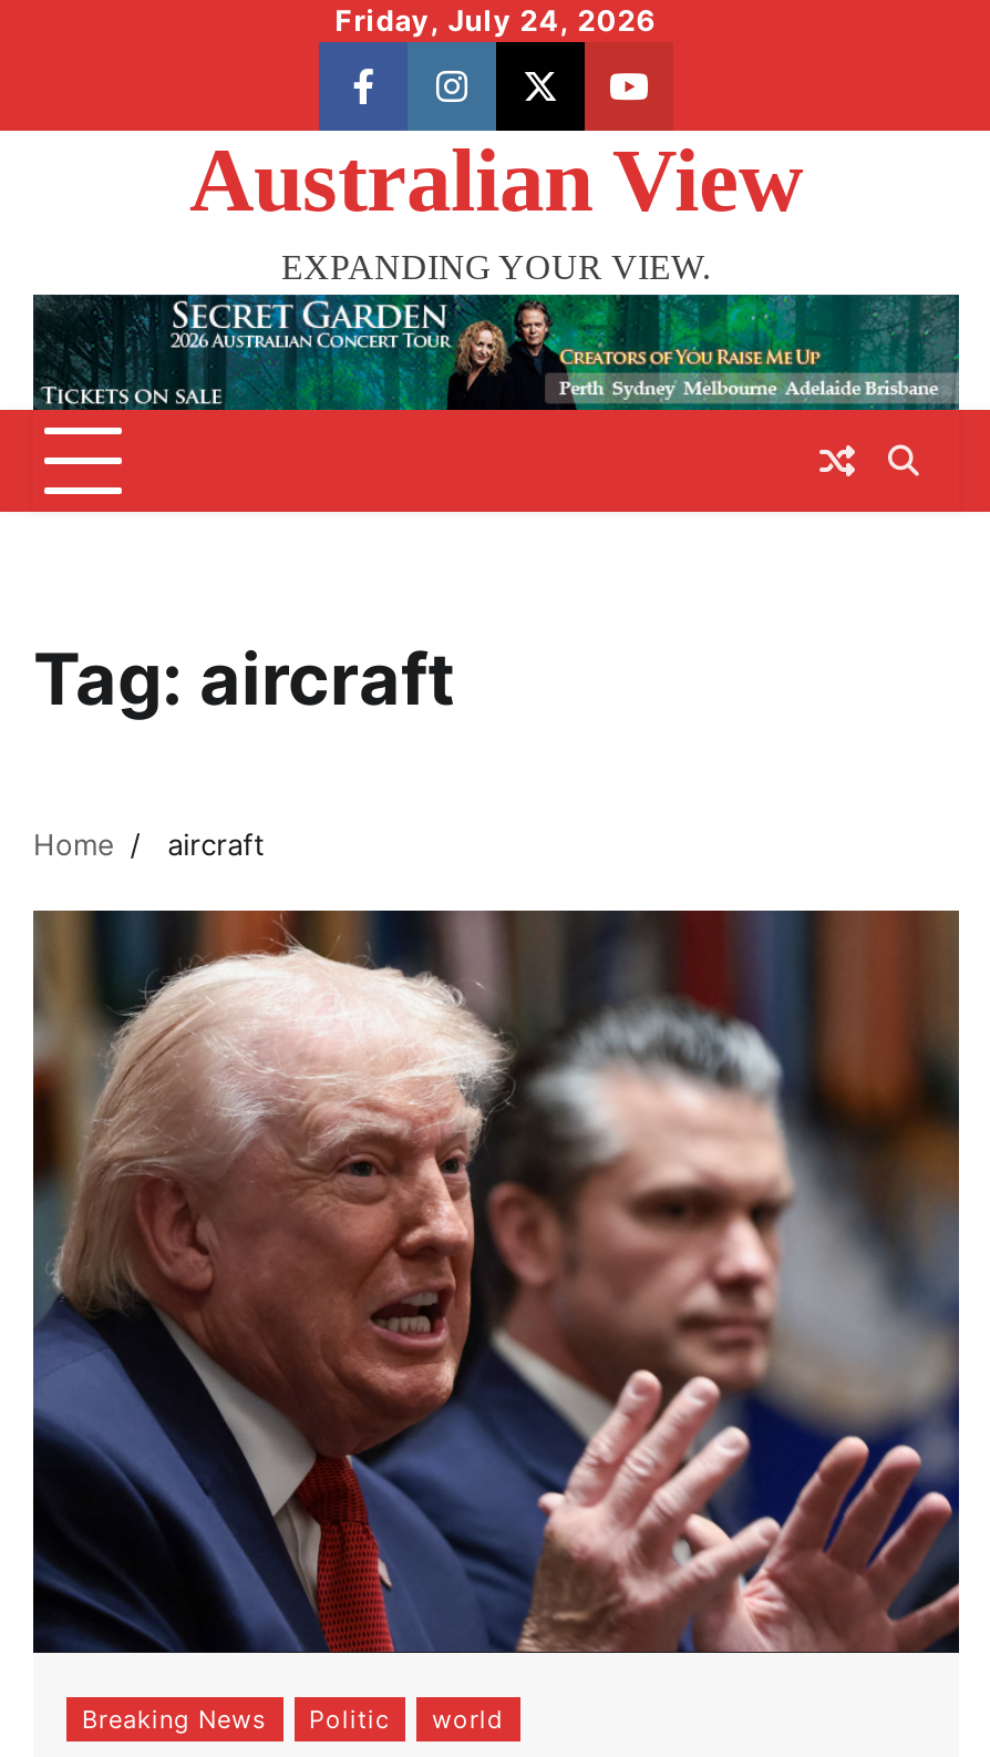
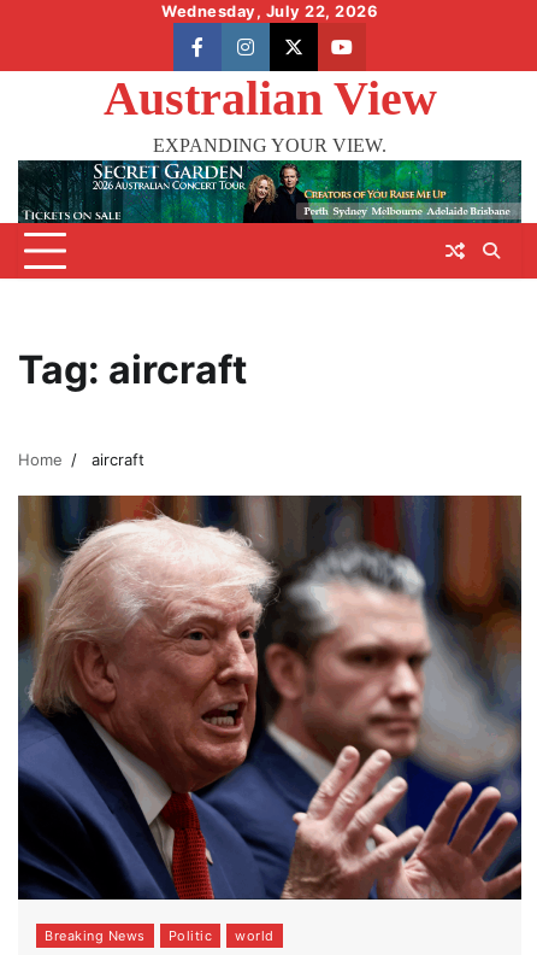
[335,2,657,38] Friday, July 24, 2026 -> [161,1,378,20] Wednesday, July 22, 2026

